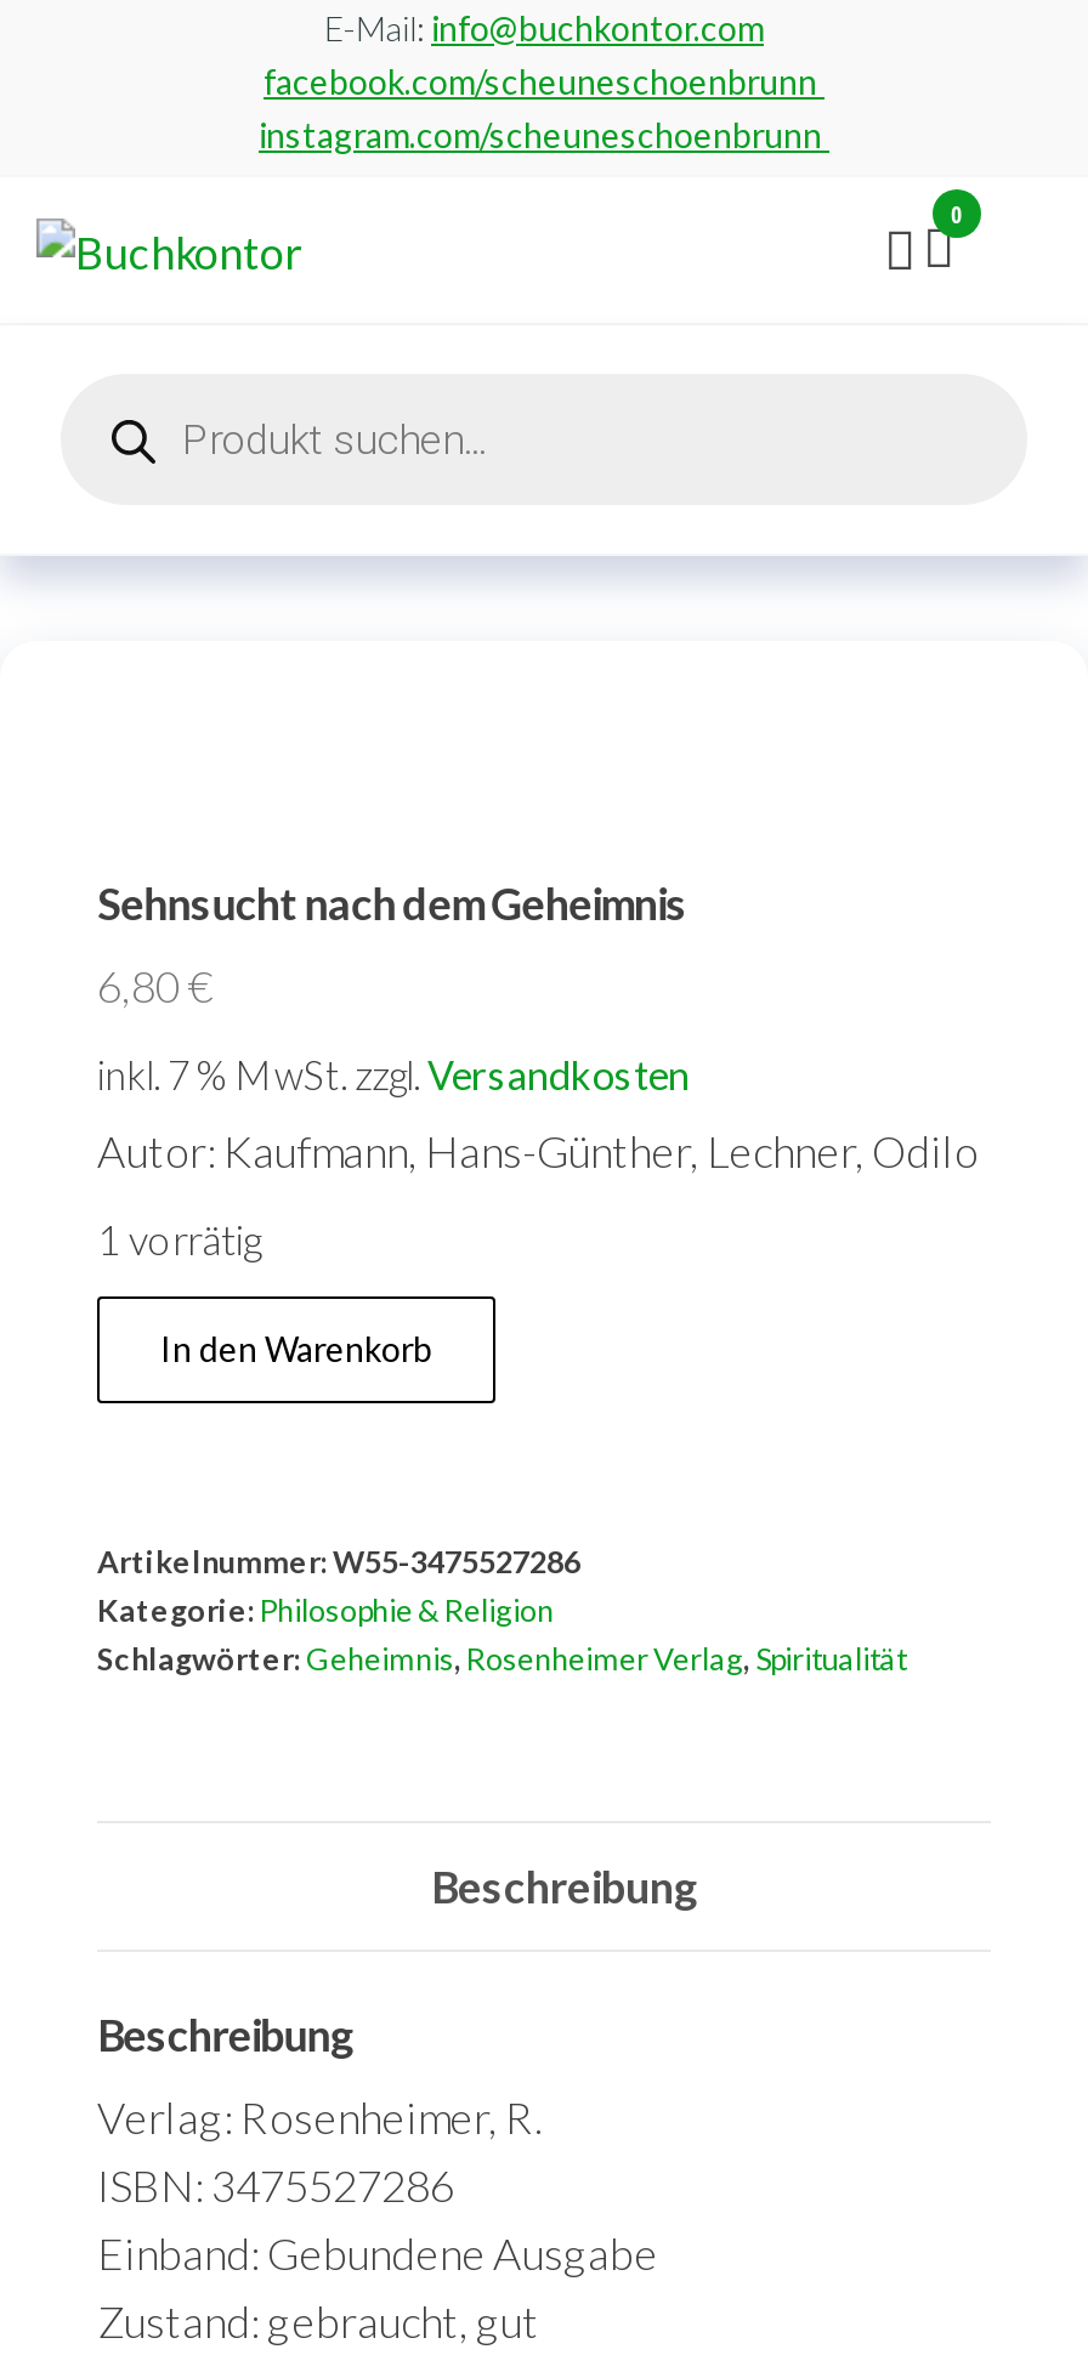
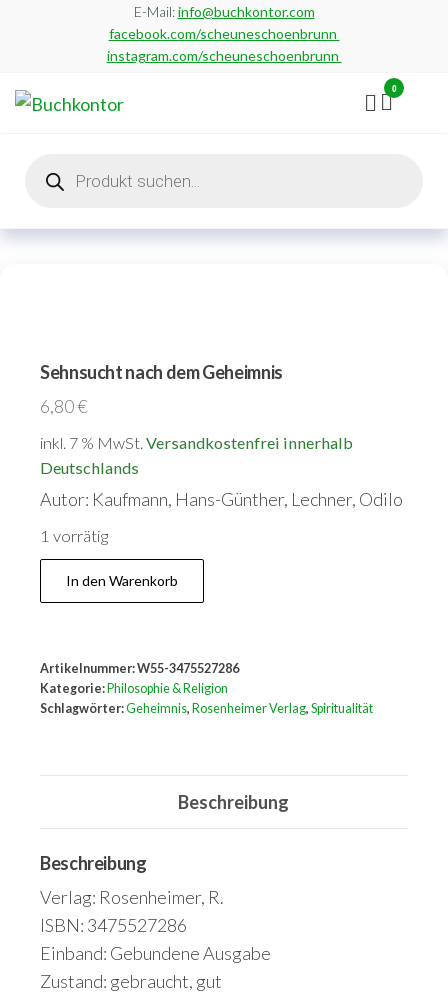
[97,1052,690,1098] inkl. 7 % MwSt. zzgl. Versandkosten -> [40,433,353,477] inkl. 7 % MwSt. Versandkostenfrei innerhalb | Deutschlands

